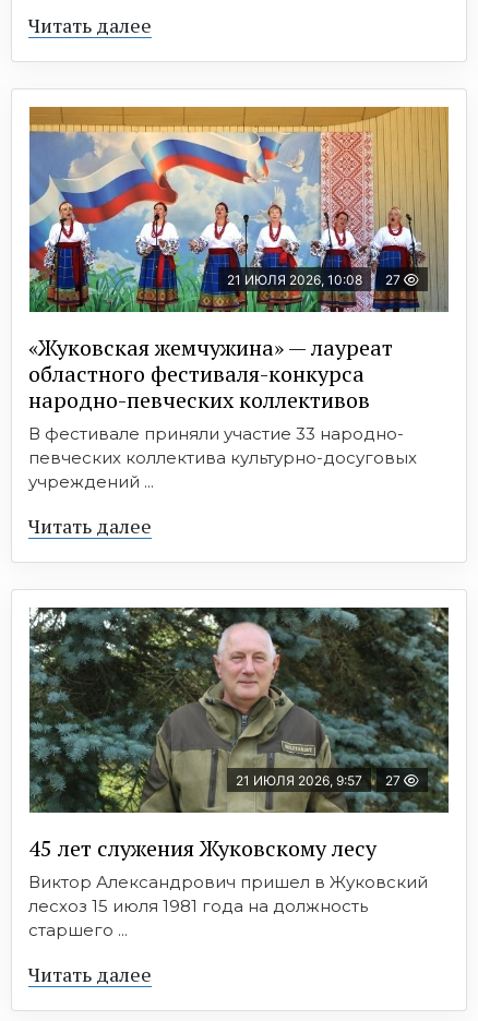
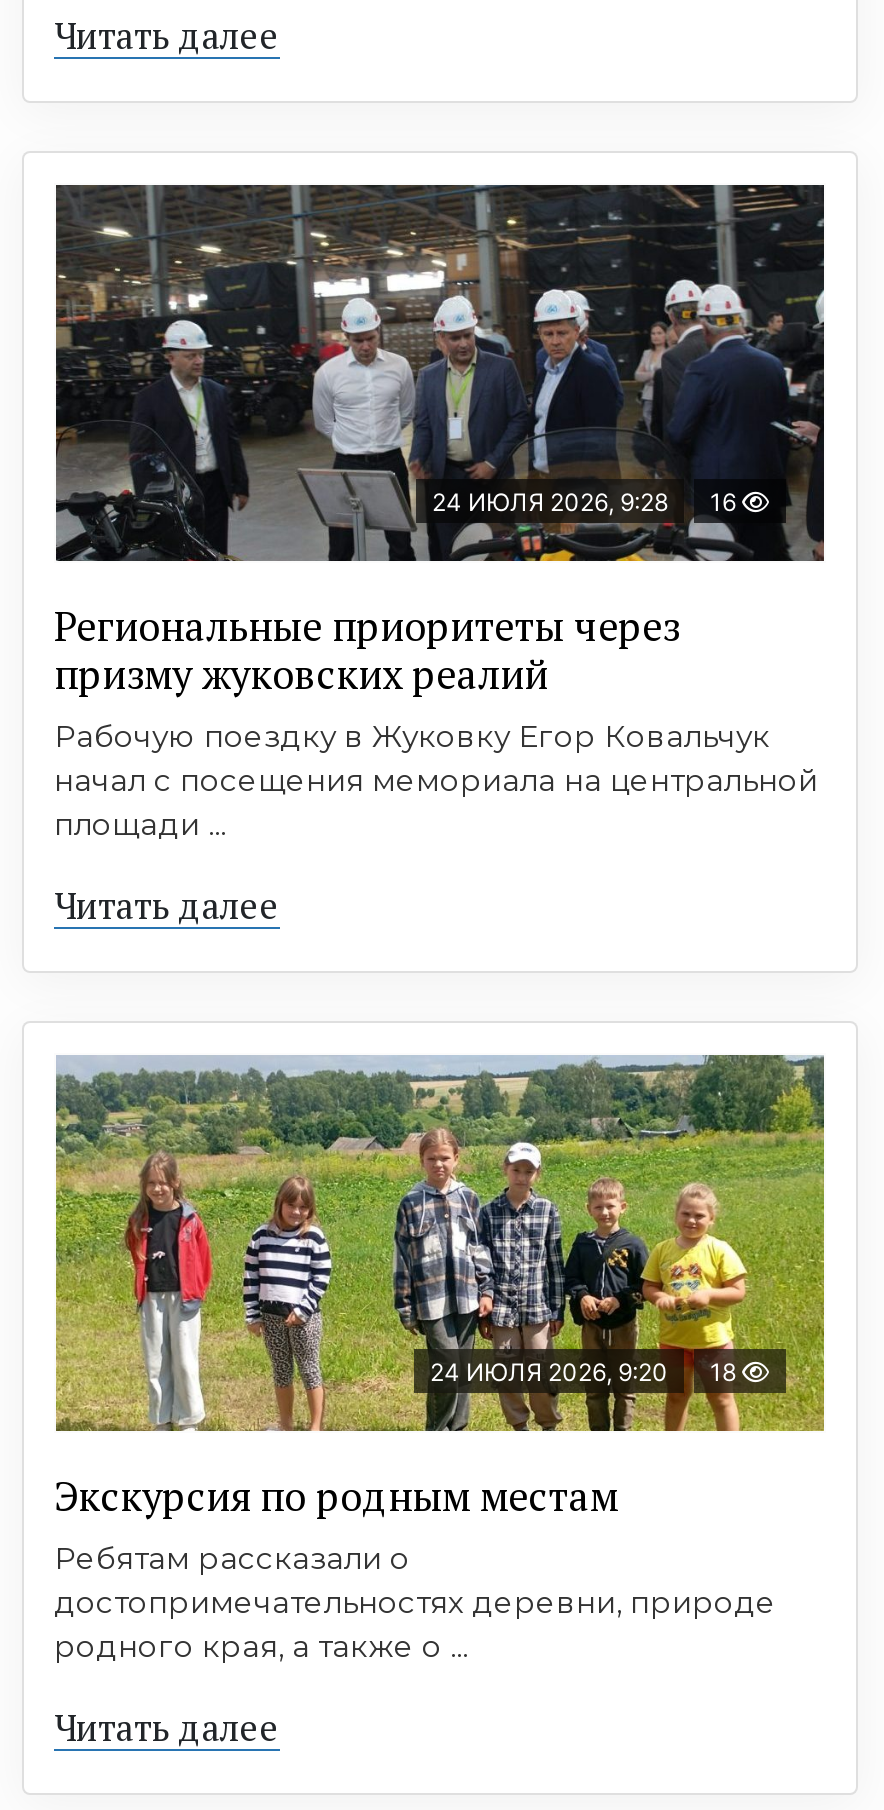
[28,106,450,313] [image] | 21 ИЮЛЯ 2026, 10:08 | 27 -> [54,183,826,561] [image] | 24 ИЮЛЯ 2026, 9:28 | 16
[28,333,417,492] «Жуковская жемчужина» — лауреат | областного фестиваля-конкурса | народно-певческих коллективов | В фестивале приняли участие 33 народно- | певческих коллектива культурно-досуговых | учреждений ... -> [54,599,818,843] Региональные приоритеты через | призму жуковских реалий | Рабочую поездку в Жуковку Егор Ковальчук | начал с посещения мемориала на центральной | площади ...
[28,606,450,814] [image] | 21 ИЮЛЯ 2026, 9:57 | 27 -> [54,1055,826,1433] [image] | 24 ИЮЛЯ 2026, 9:20 | 18
[28,833,428,940] 45 лет служения Жуковскому лесу | Виктор Александрович пришел в Жуковский | лесхоз 15 июля 1981 года на должность | старшего ... -> [54,1469,776,1665] Экскурсия по родным местам | Ребятам рассказали о | достопримечательностях деревни, природе | родного края, а также о ...

